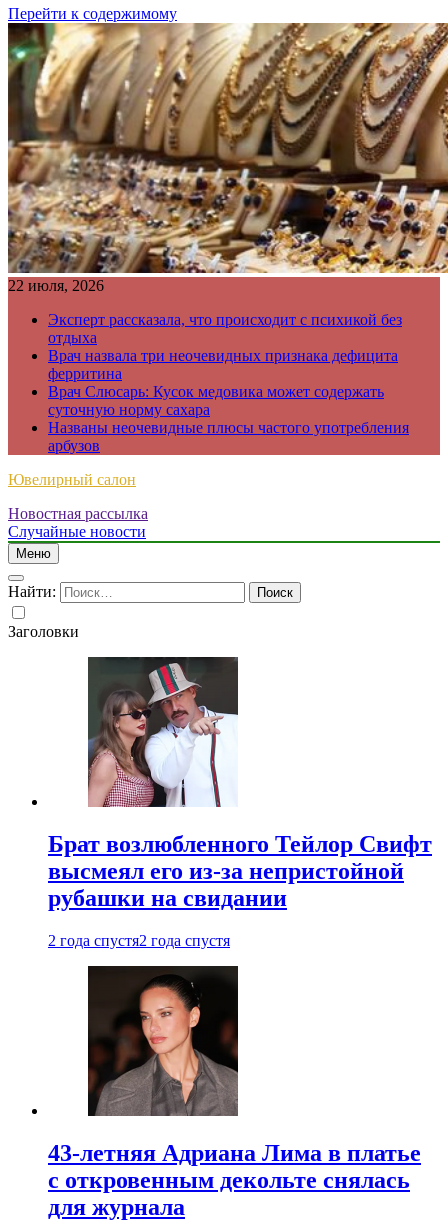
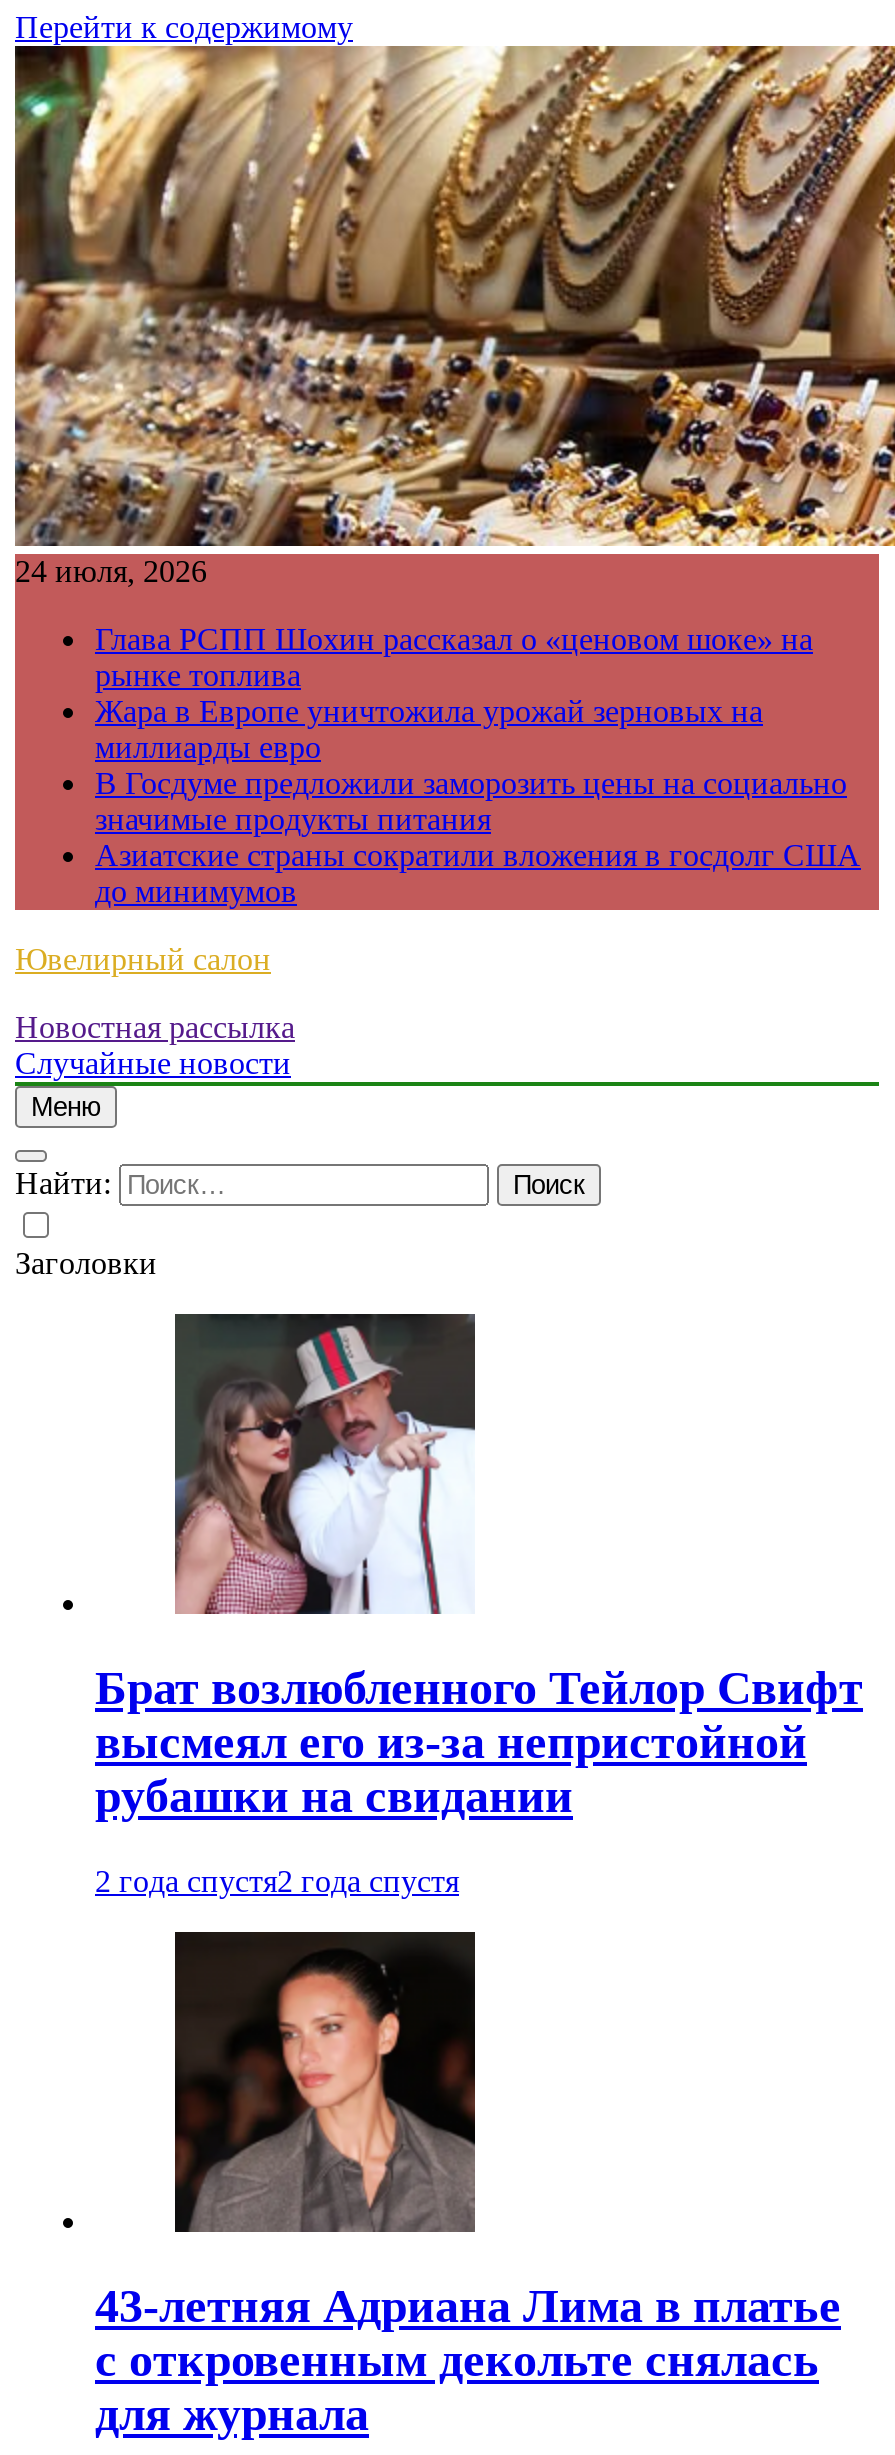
[8,277,104,294] 22 июля, 2026 -> [15,554,207,588] 24 июля, 2026
[48,311,409,454] Эксперт рассказала, что происходит с психикой без | отдыха | Врач назвала три неочевидных признака дефицита | ферритина | Врач Слюсарь: Кусок медовика может содержать | суточную норму сахара | Названы неочевидные плюсы частого употребления | арбузов -> [95,622,861,908] Глава РСПП Шохин рассказал о «ценовом шоке» на | рынке топлива | Жара в Европе уничтожила урожай зерновых на | миллиарды евро | В Госдуме предложили заморозить цены на социально | значимые продукты питания | Азиатские страны сократили вложения в госдолг США | до минимумов

